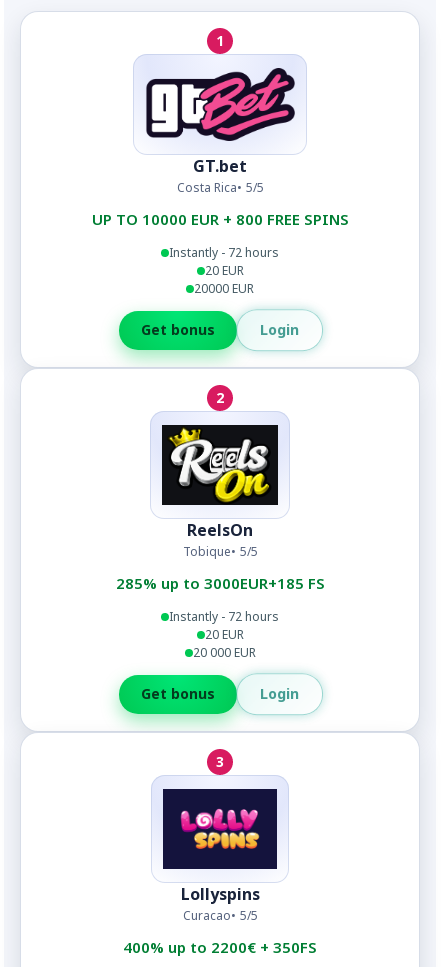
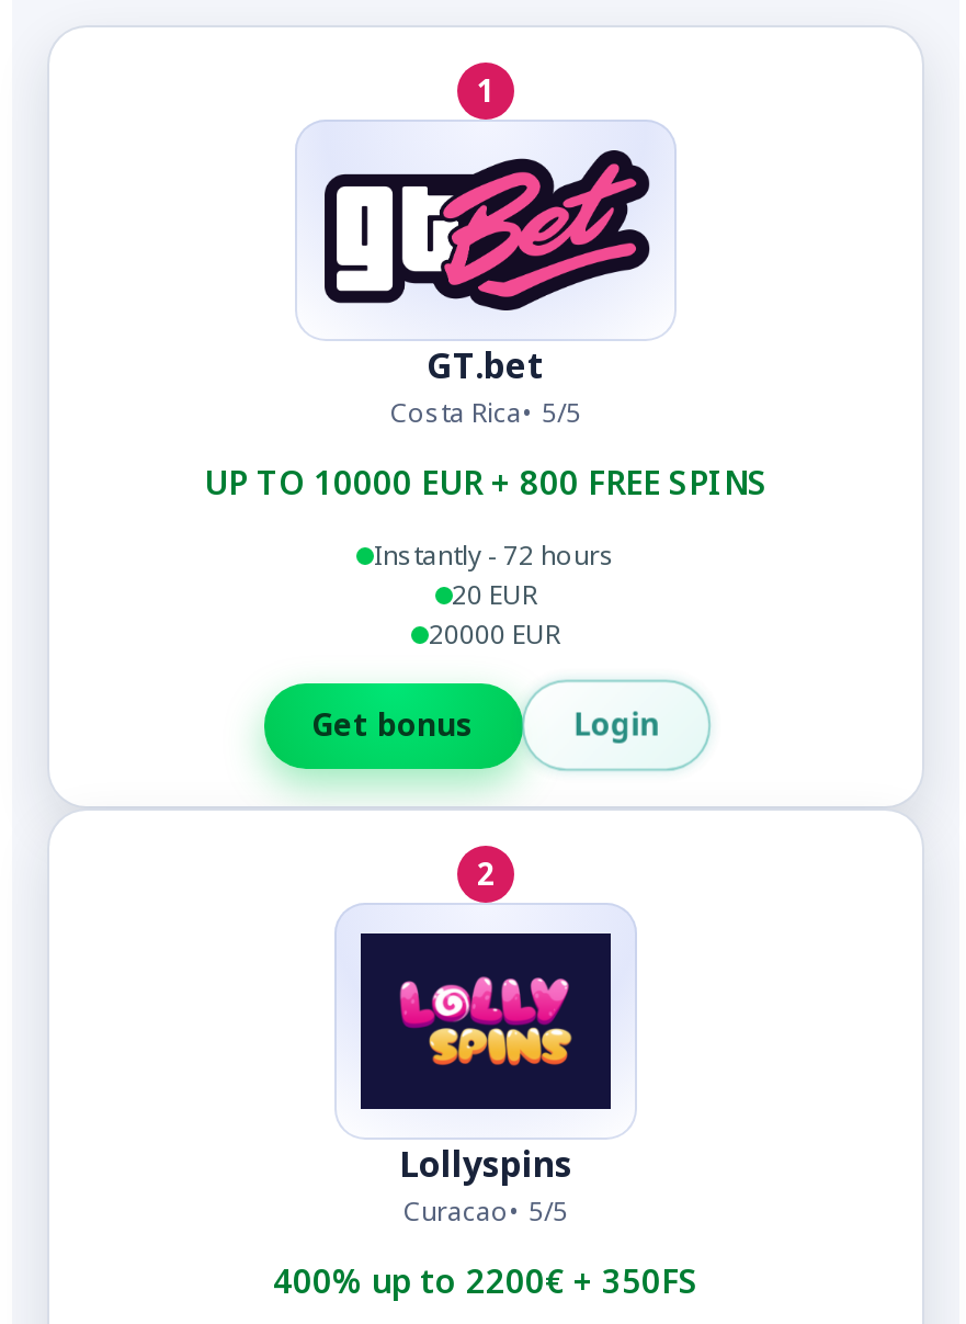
[115,425,324,773] [image] | ReelsOn | Tobique 5/5 | 285% up to 3000EUR+185 FS | Instantly - 72 hours | 20 EUR | 20 000 EUR | Get bonus | Login | 3 -> none

